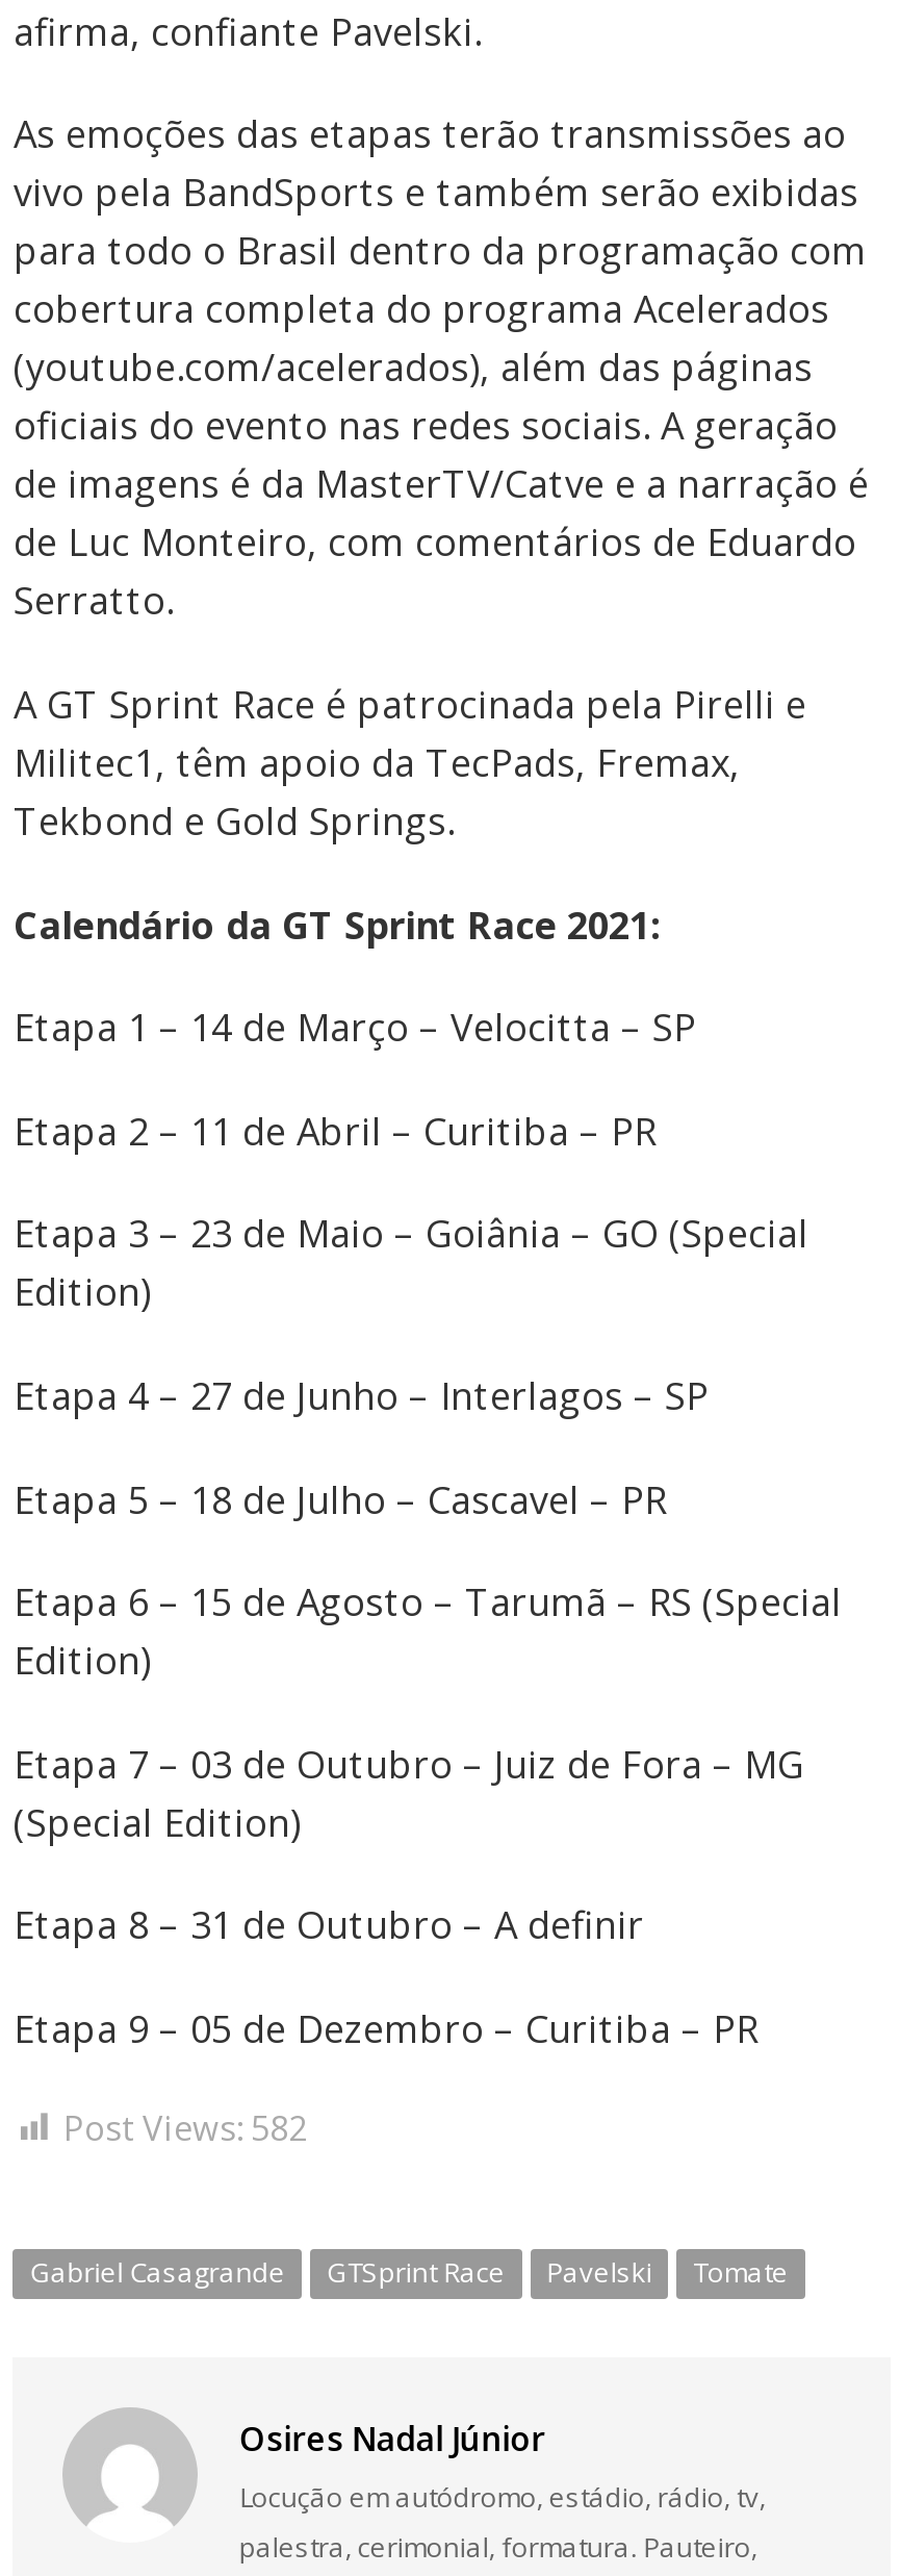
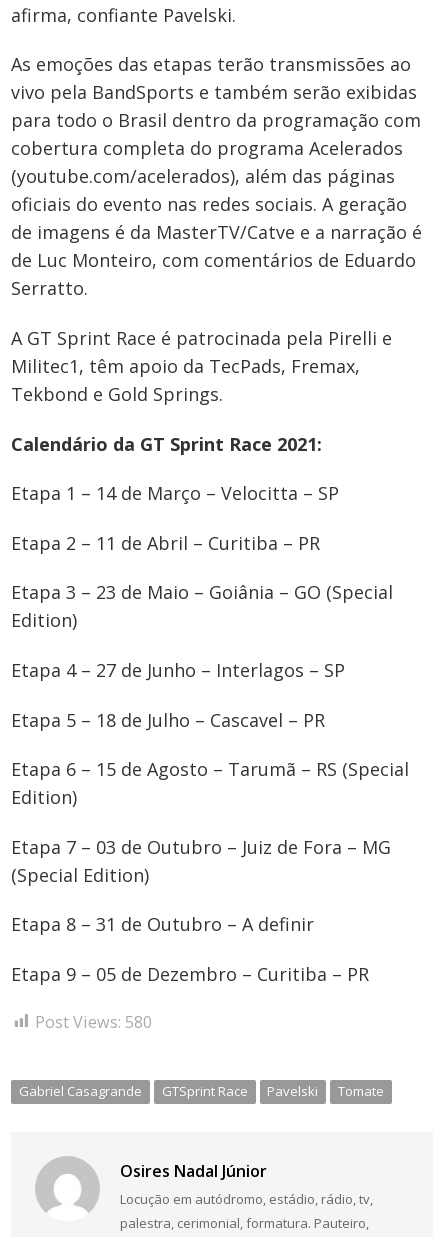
[63,2105,307,2150] Post Views: 582 -> [35,1011,152,1033] Post Views: 580

